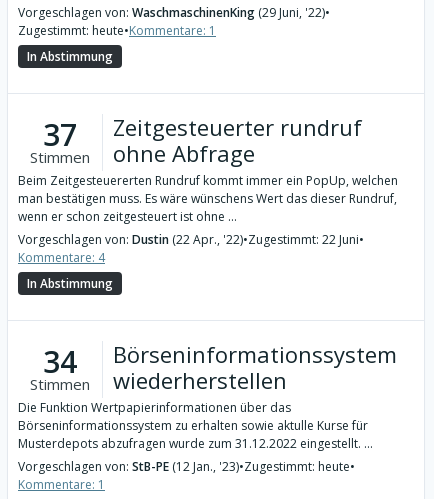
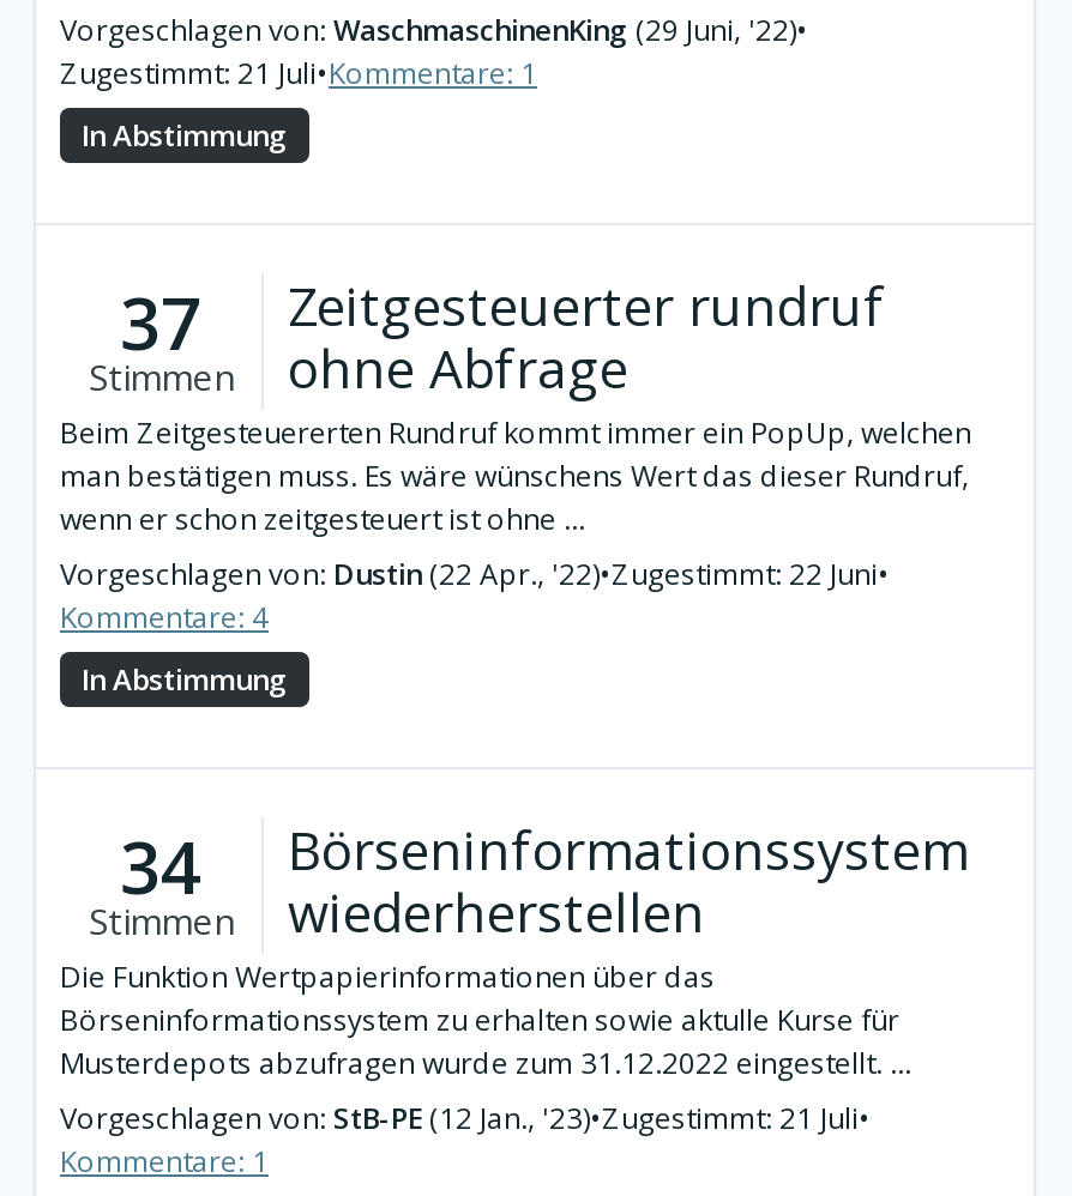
[18,22,216,39] Zugestimmt: heute•Kommentare: 1 -> [60,53,537,93] Zugestimmt: 21 Juli•Kommentare: 1
[18,458,355,475] Vorgeschlagen von: StB-PE (12 Jan., '23)•Zugestimmt: heute• -> [60,1098,871,1138] Vorgeschlagen von: StB-PE (12 Jan., '23)•Zugestimmt: 21 Juli•

